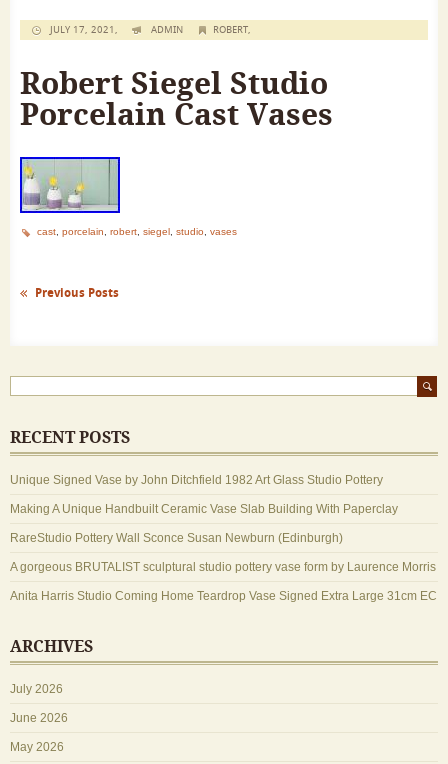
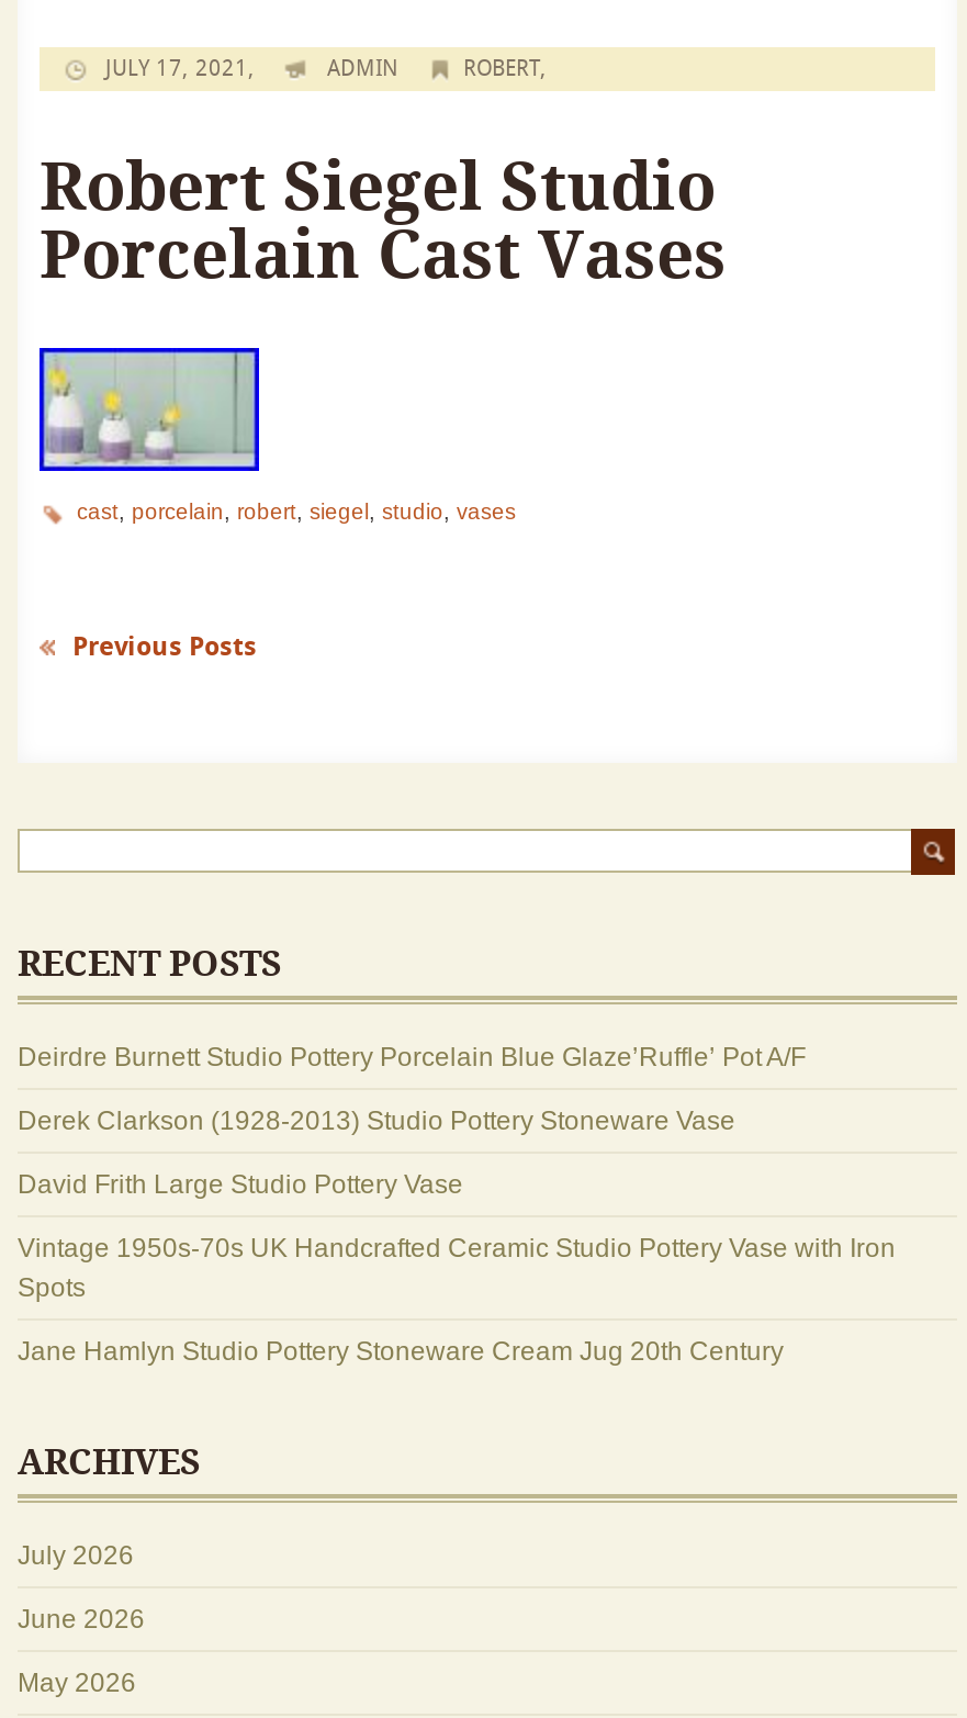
[10,473,383,487] Unique Signed Vase by John Ditchfield 1982 Art Glass Studio Pottery -> [18,1042,806,1073] Deirdre Burnett Studio Pottery Porcelain Blue Glaze’Ruffle’ Pot A/F
[10,502,398,516] Making A Unique Handbuilt Ceramic Vase Slab Building With Paperclay -> [18,1105,735,1136] Derek Clarkson (1928-2013) Studio Pottery Stoneware Vase
[10,531,343,545] RareStudio Pottery Wall Sconce Susan Newburn (Edinburgh) -> [18,1169,463,1200] David Frith Large Studio Pottery Vase
[10,560,436,574] A gorgeous BRUTALIST sculptural studio pottery vase form by Laurence Morris -> [18,1233,896,1303] Vintage 1950s-70s UK Handcrafted Ceramic Studio Pottery Vase with Iron | Spots
[10,589,437,603] Anita Harris Studio Coming Home Teardrop Vase Signed Extra Large 31cm EC -> [18,1336,784,1367] Jane Hamlyn Studio Pottery Stoneware Cream Jug 20th Century

